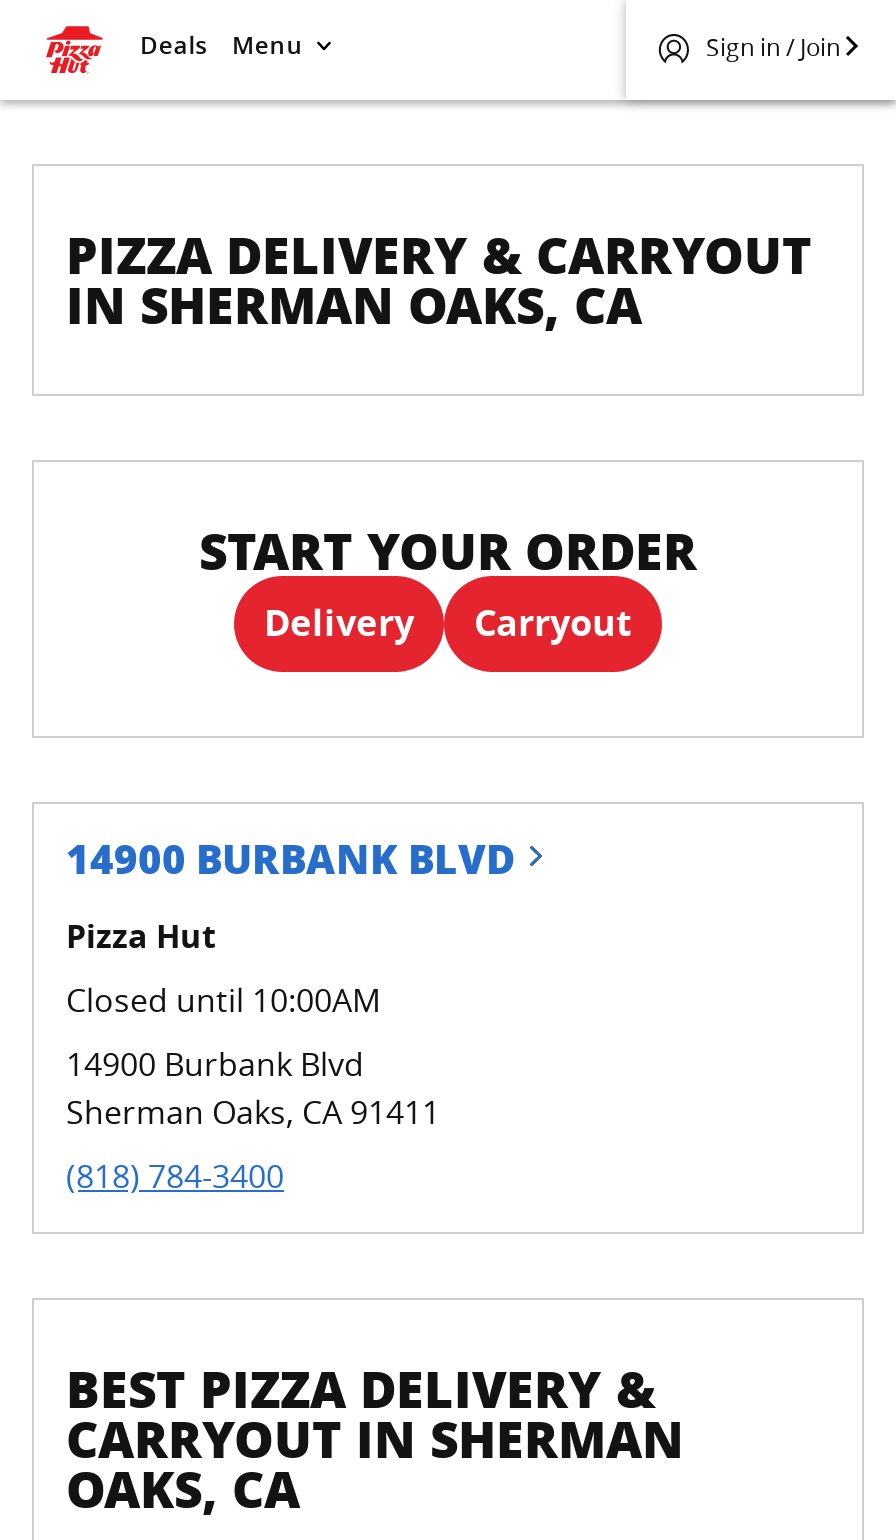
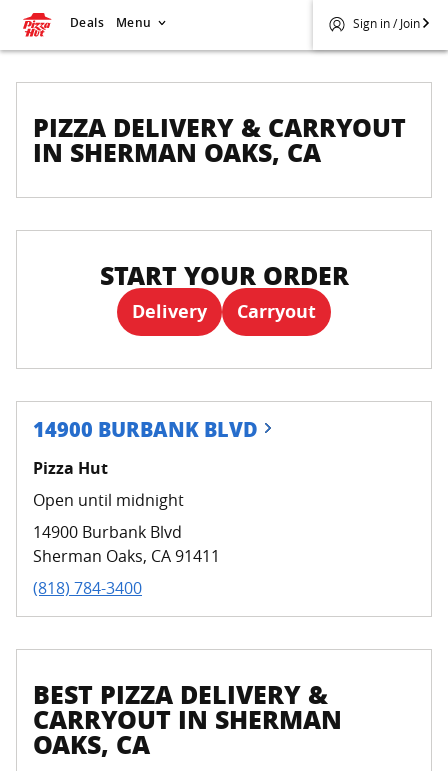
[66,978,380,1022] Closed until 10:00AM -> [33,489,184,511] Open until midnight

